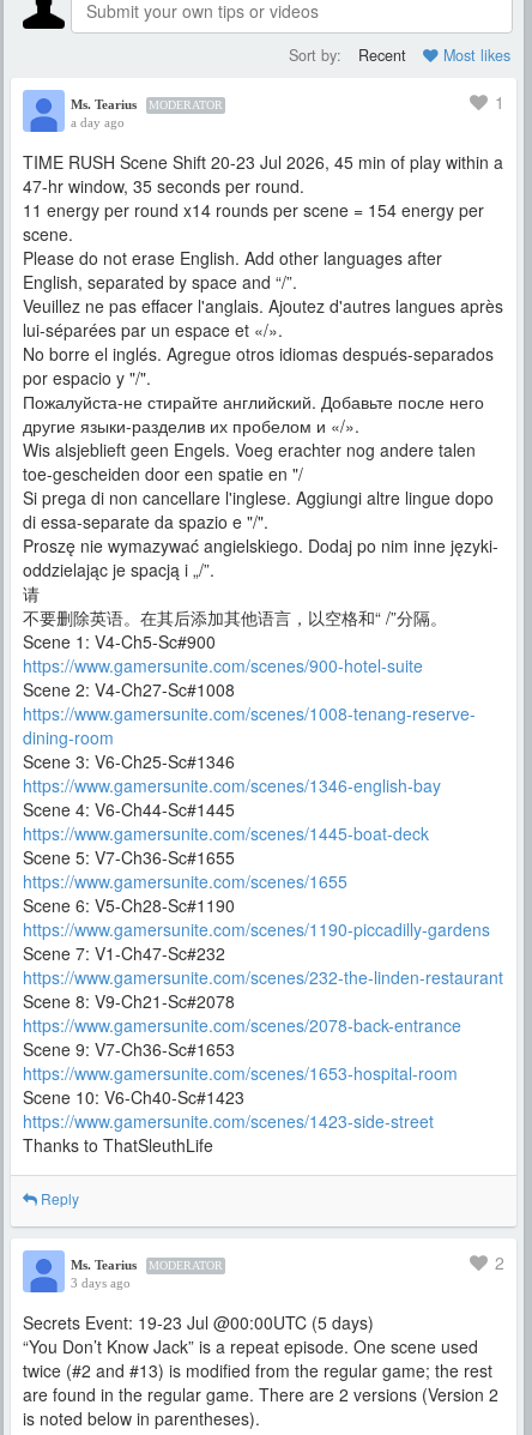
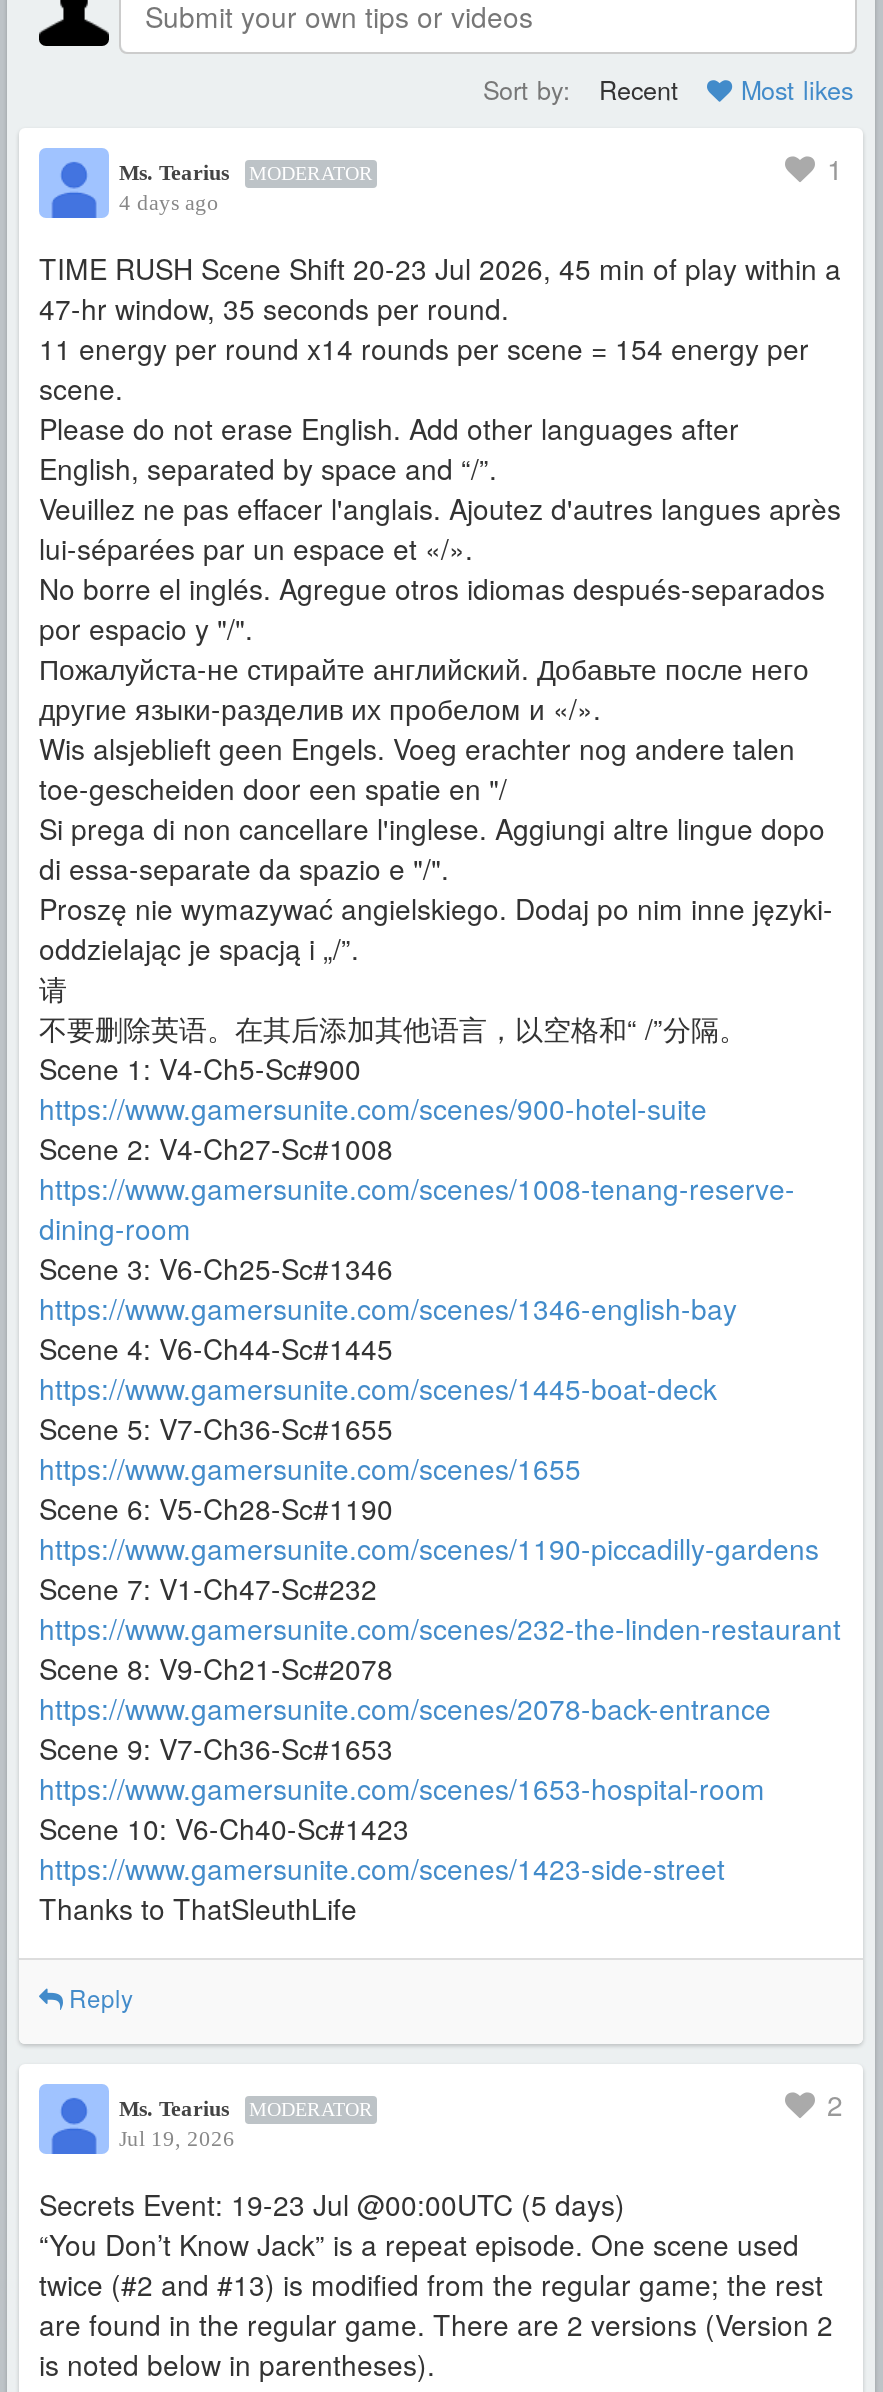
[71,115,125,130] a day ago -> [119,190,219,214] 4 days ago
[71,1276,131,1290] 3 days ago -> [119,2126,235,2150] Jul 19, 2026

